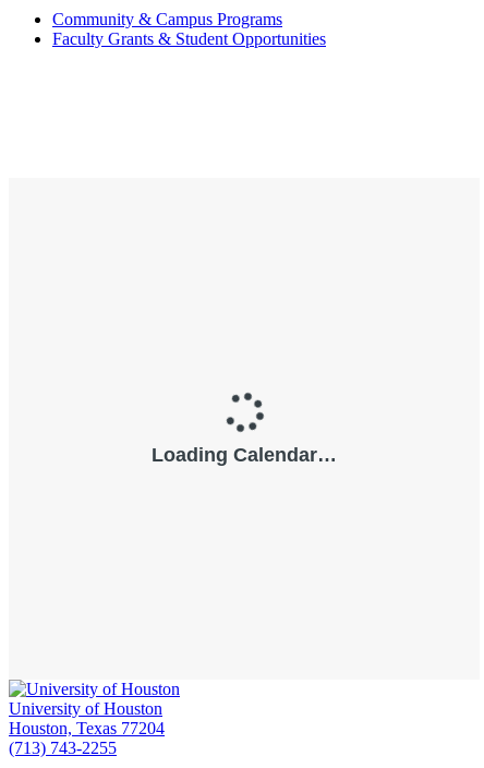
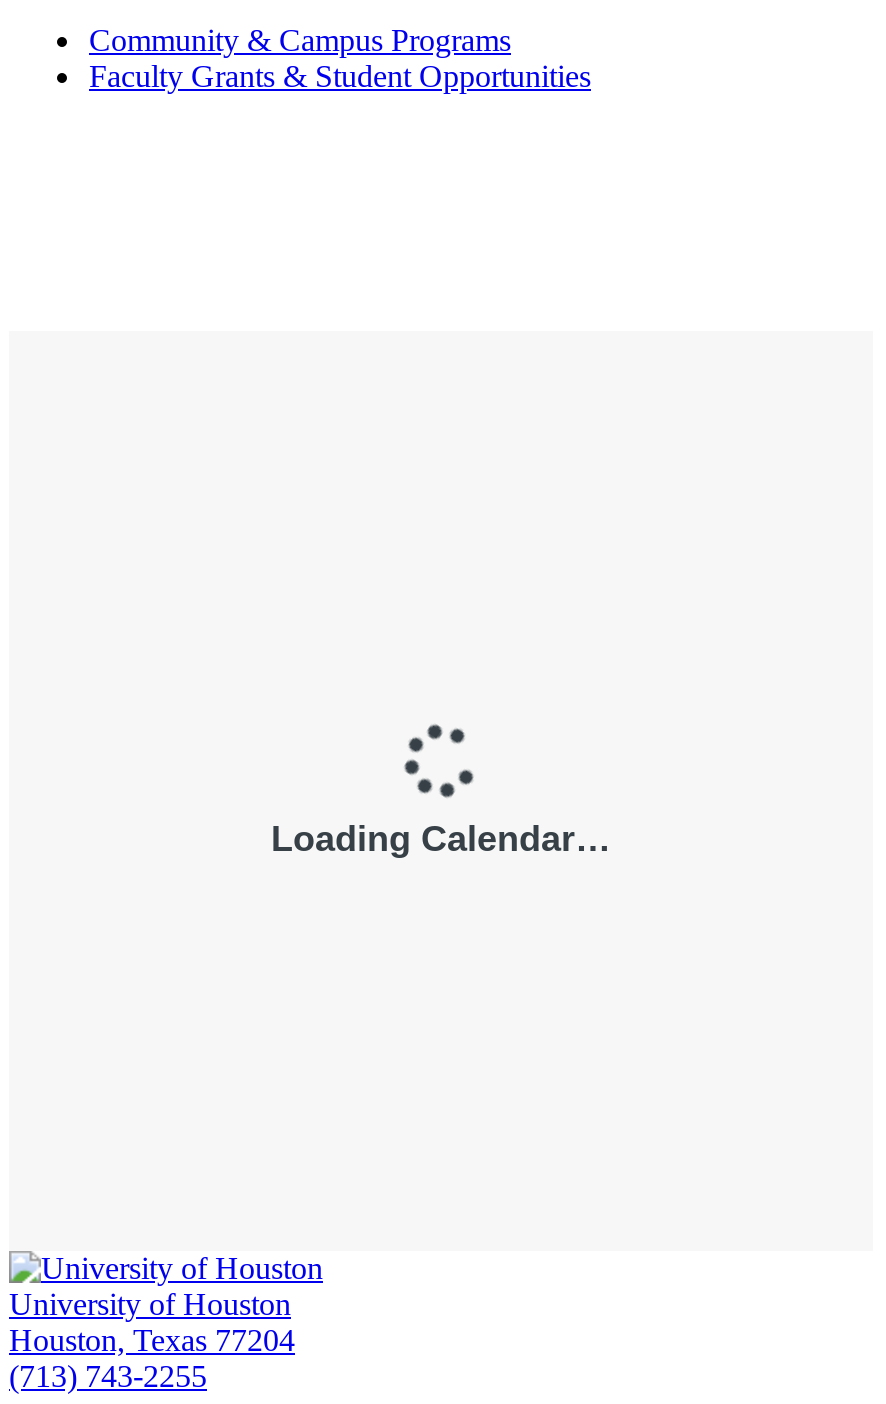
[225,392,265,433] [image] -> [403,723,477,799] [image]

